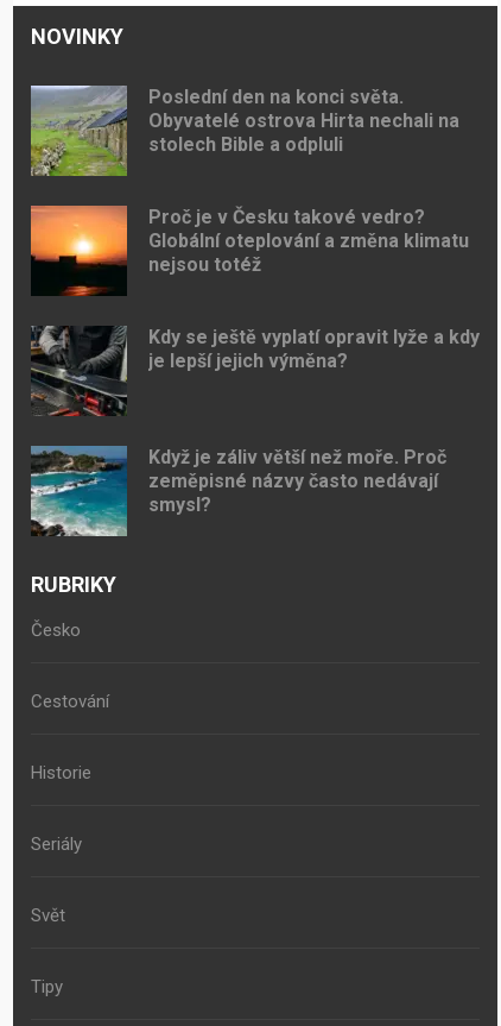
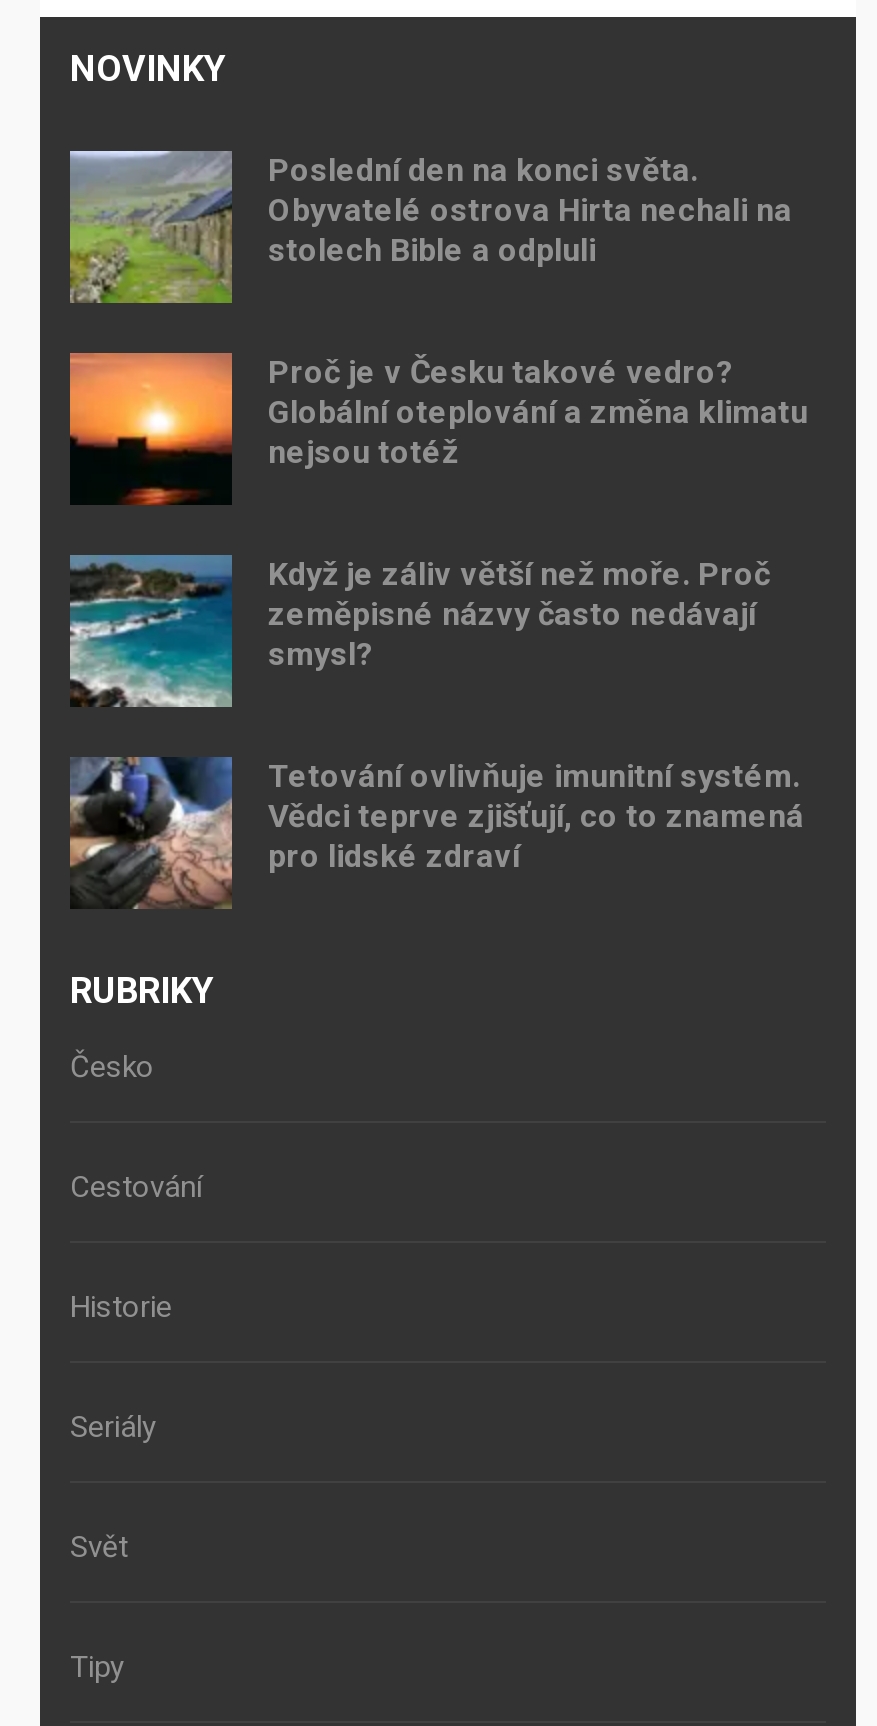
[31,325,480,416] [image] | Kdy se ještě vyplatí opravit lyže a kdy | je lepší jejich výměna? -> none
moved [28,445,446,539] -> [66,554,770,712]: [image] | Když je záliv větší než moře. Proč | zeměpisné názvy často nedávají | smysl?
none -> [70,756,804,908] [image] | Tetování ovlivňuje imunitní systém. | Vědci teprve zjišťují, co to znamená | pro lidské zdraví

